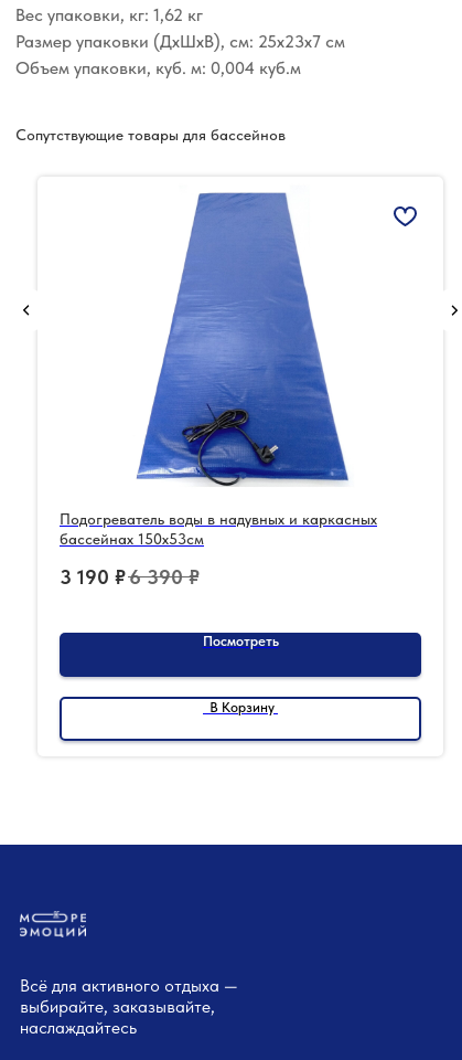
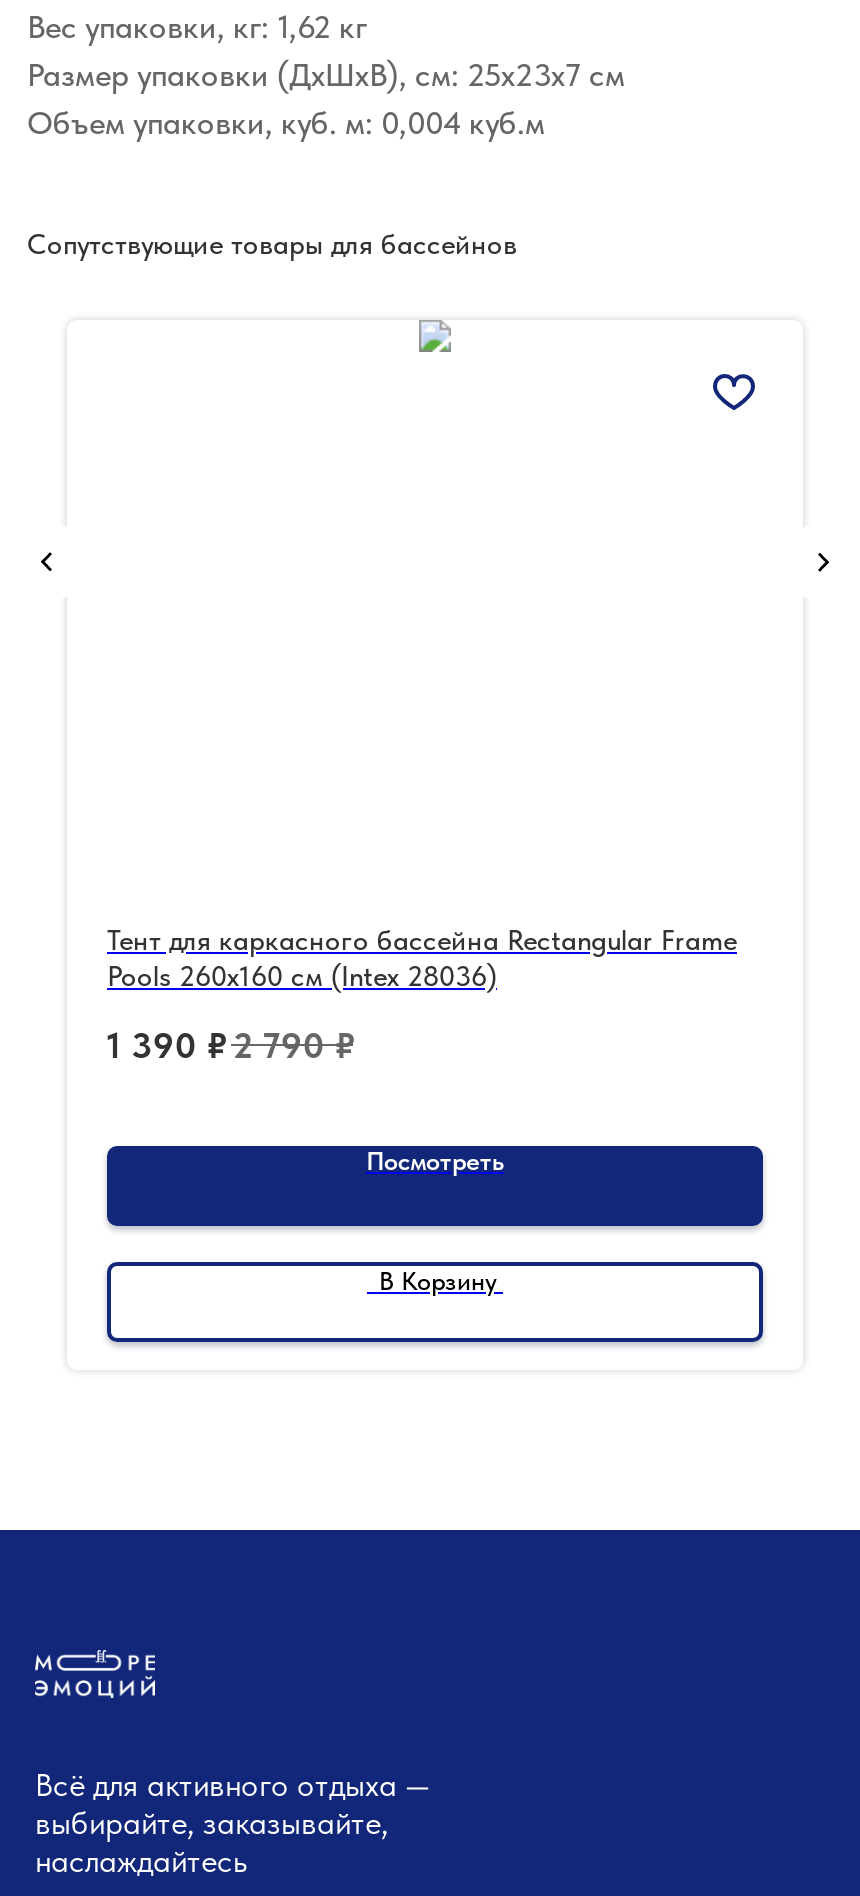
[136,178,350,487] [image] -> none
[60,510,377,548] Подогреватель воды в надувных и каркасных | бассейнах 150х53см -> [107,924,737,992] Тент для каркасного бассейна Rectangular Frame | Pools 260х160 см (Intex 28036)
[60,565,200,588] 3 190 ₽ 6 390 ₽ -> [107,1024,355,1066] 1 390 ₽ 2 790 ₽

